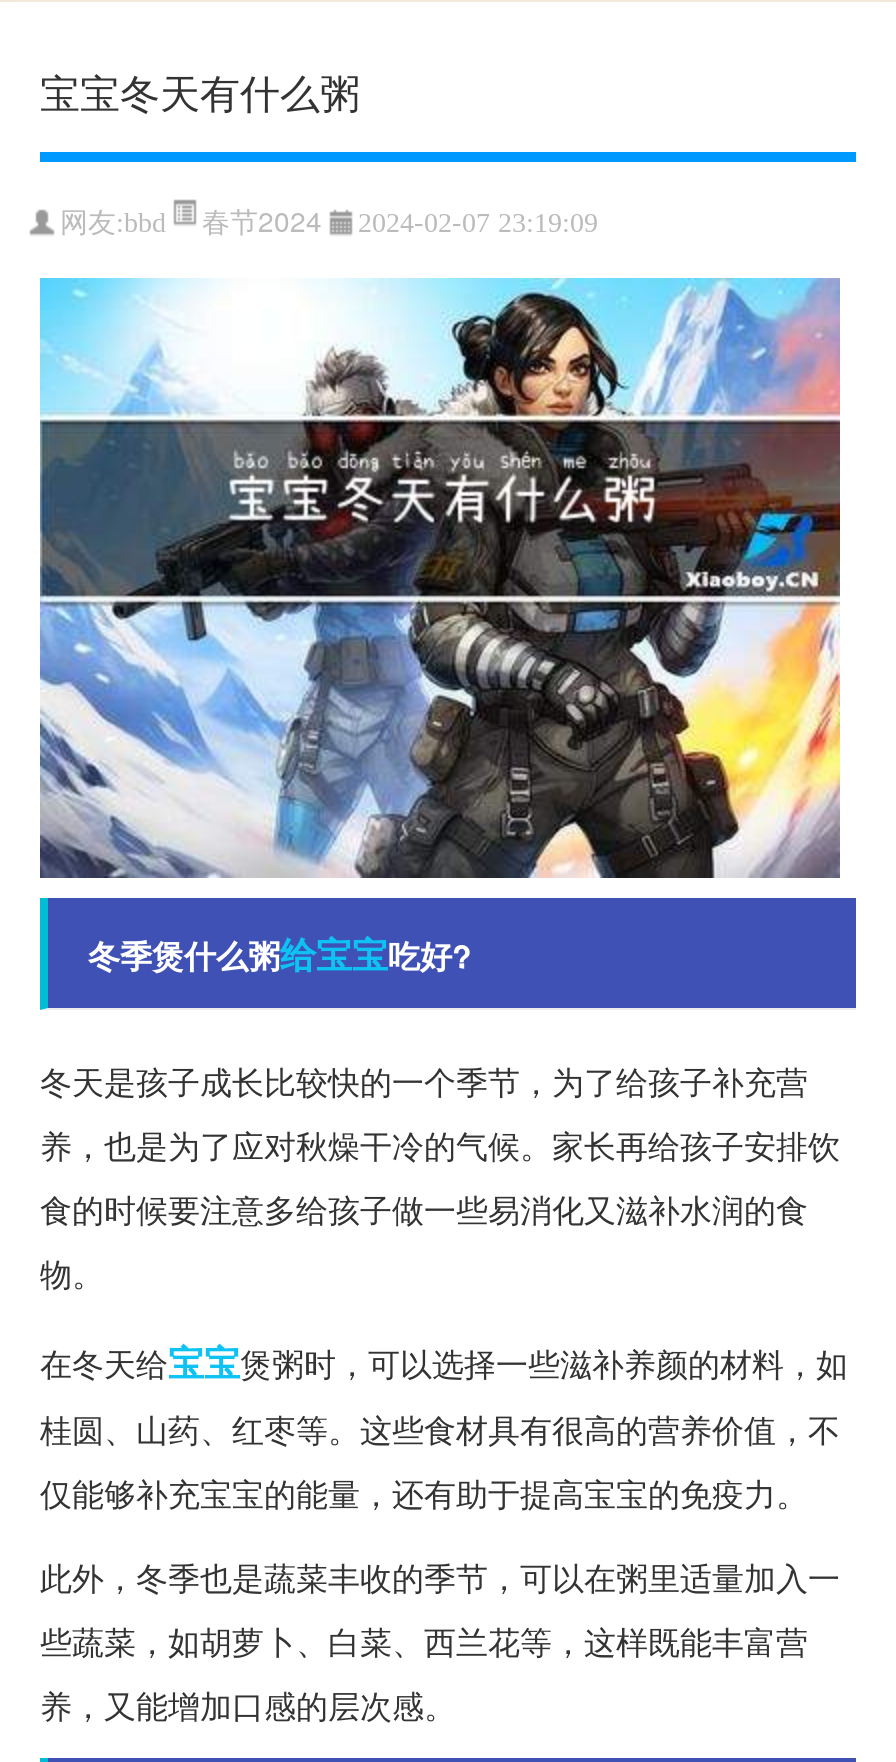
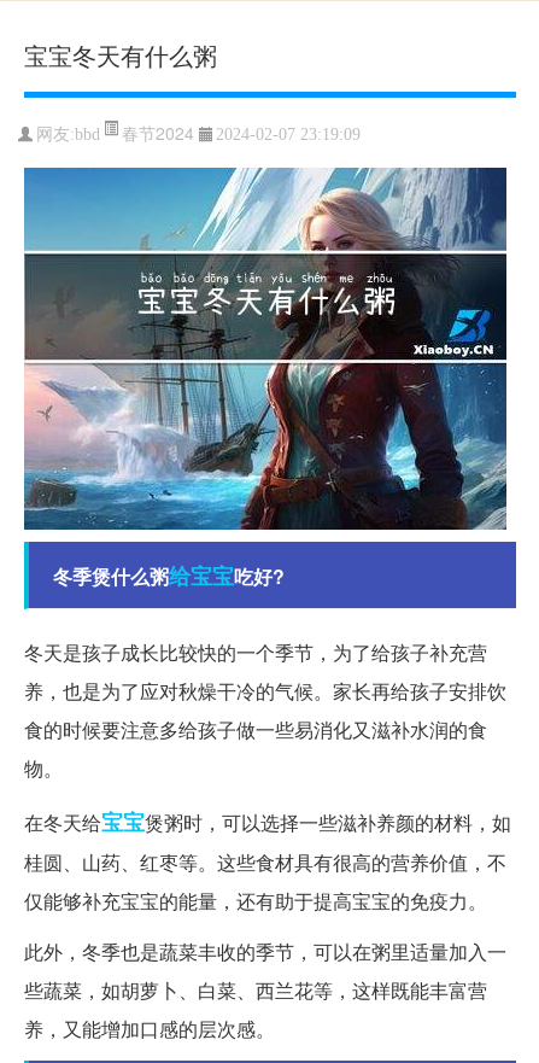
[38,276,842,880] [image] -> [24,167,508,531] [image]

